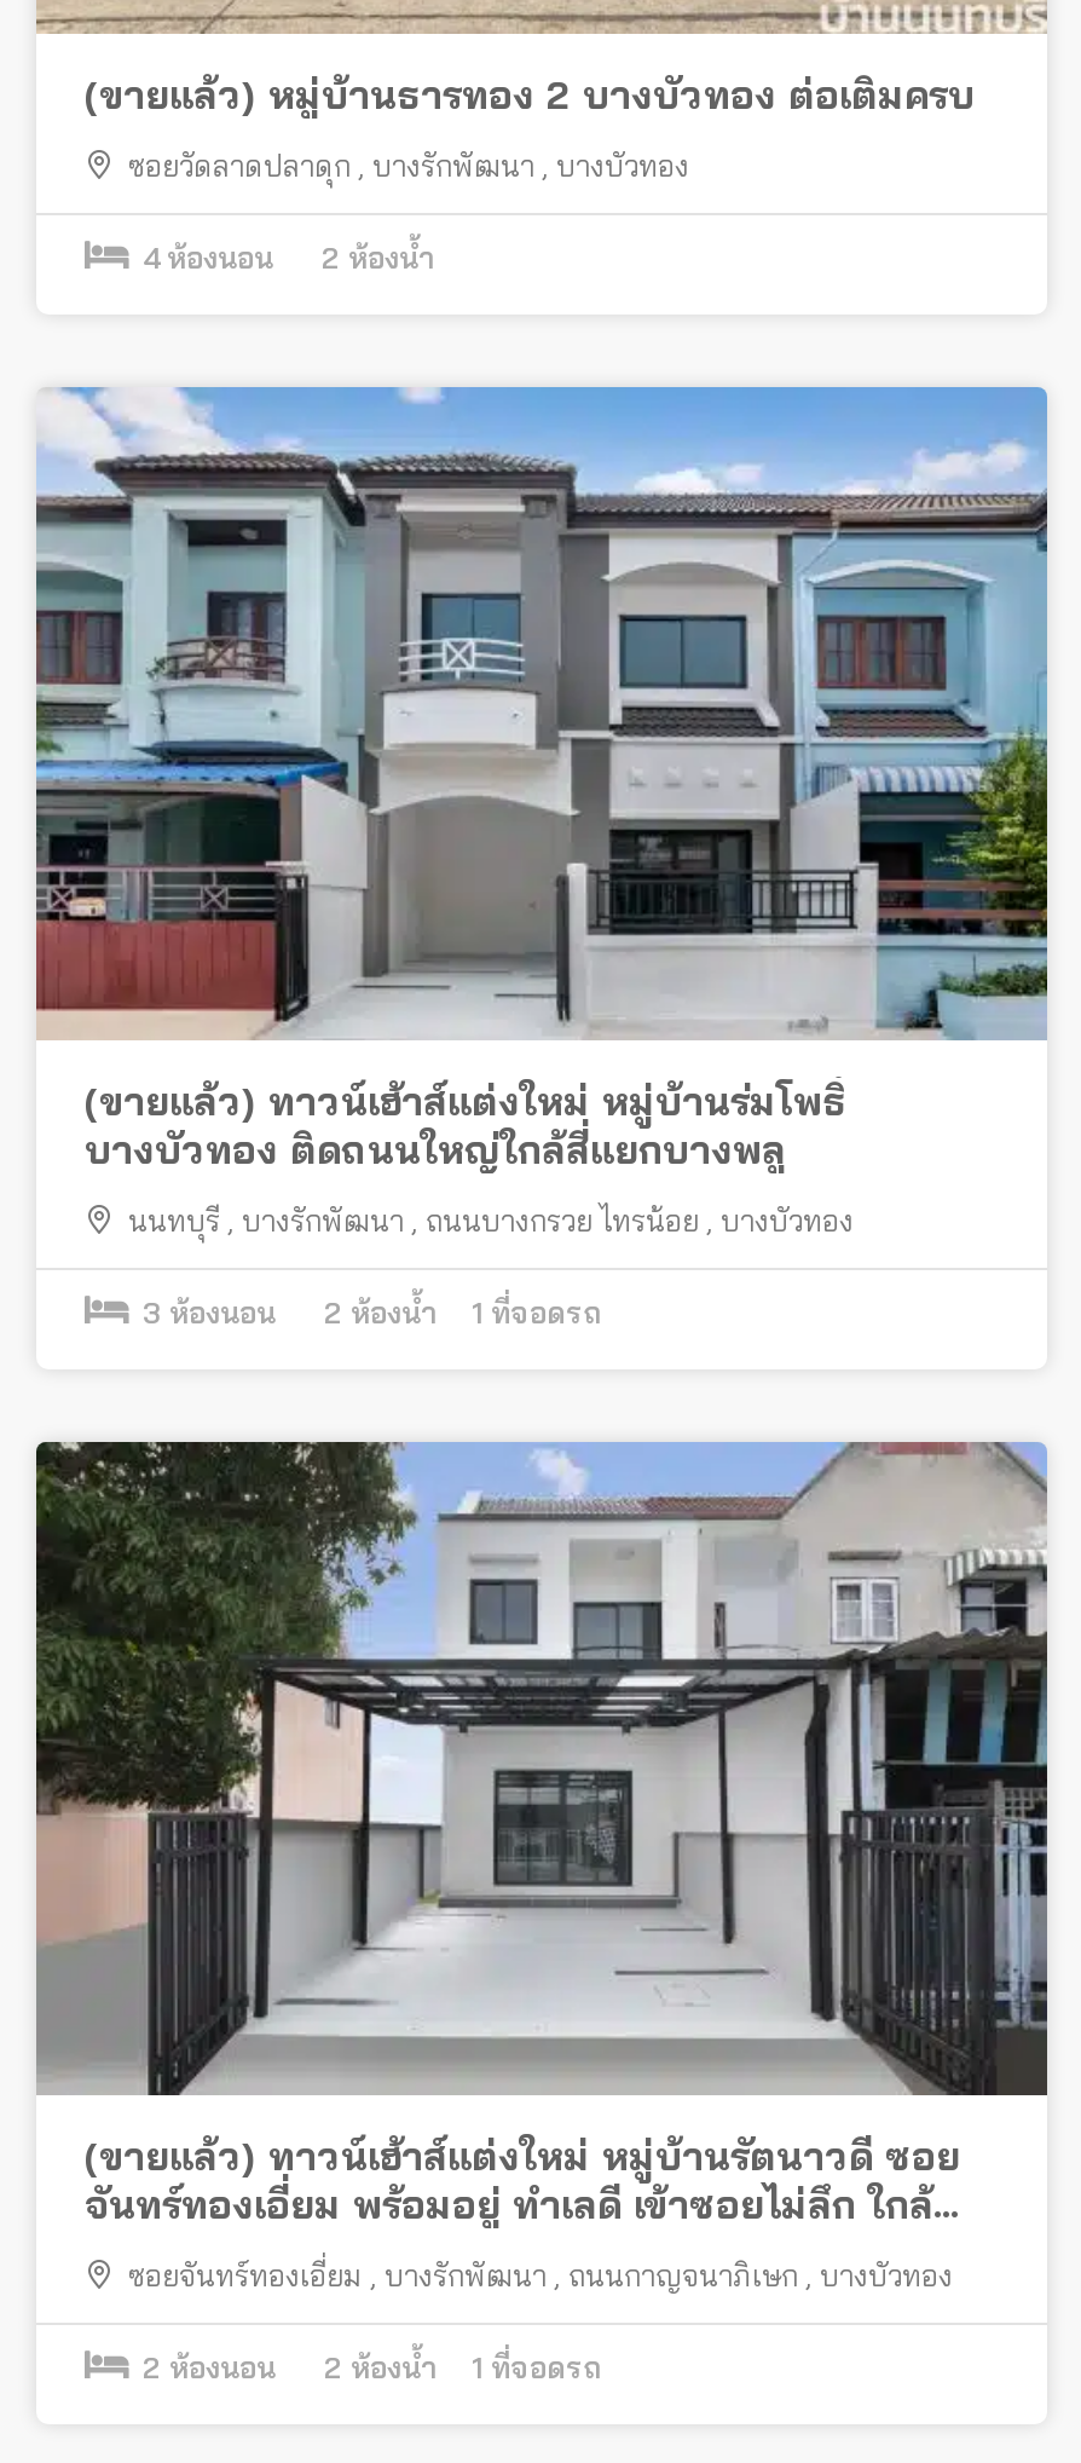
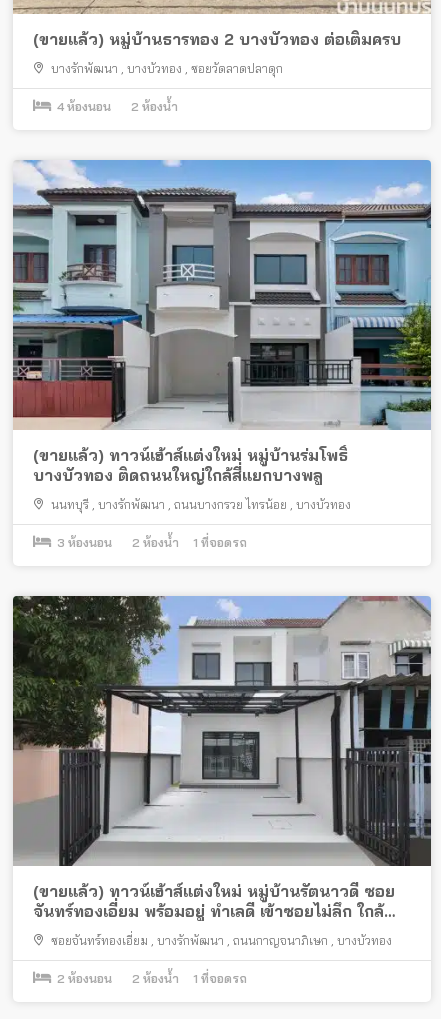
[128,147,689,183] ซอยวัดลาดปลาดุก , บางรักพัฒนา , บางบัวทอง -> [51,61,283,76] บางรักพัฒนา , บางบัวทอง , ซอยวัดลาดปลาดุก

